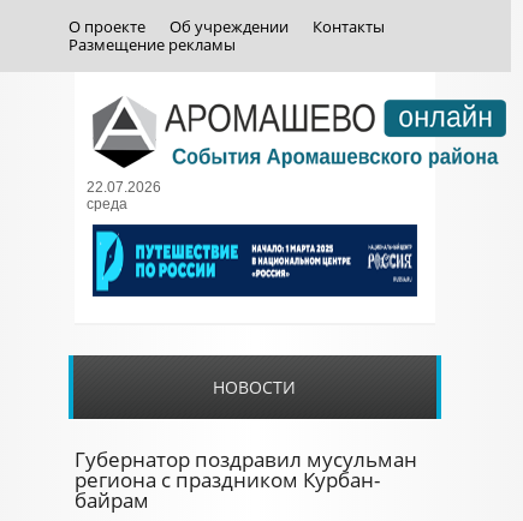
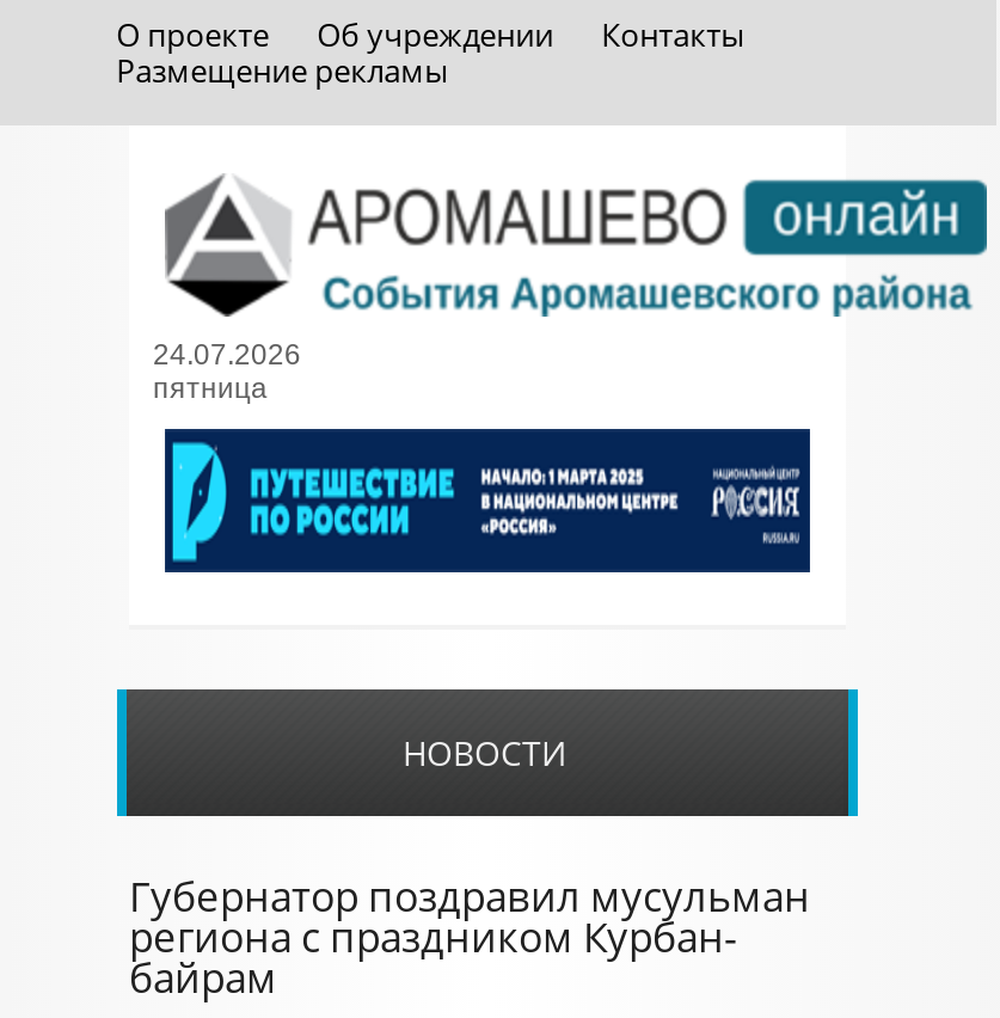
[87,179,161,212] 22.07.2026 | среда -> [153,338,301,405] 24.07.2026 | пятница

